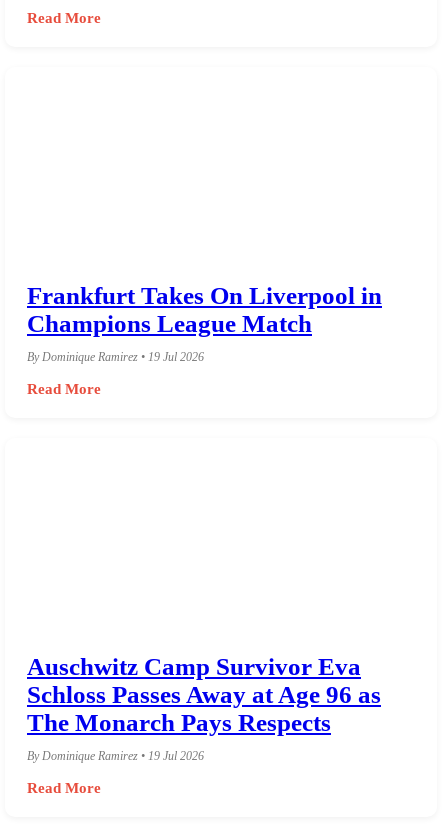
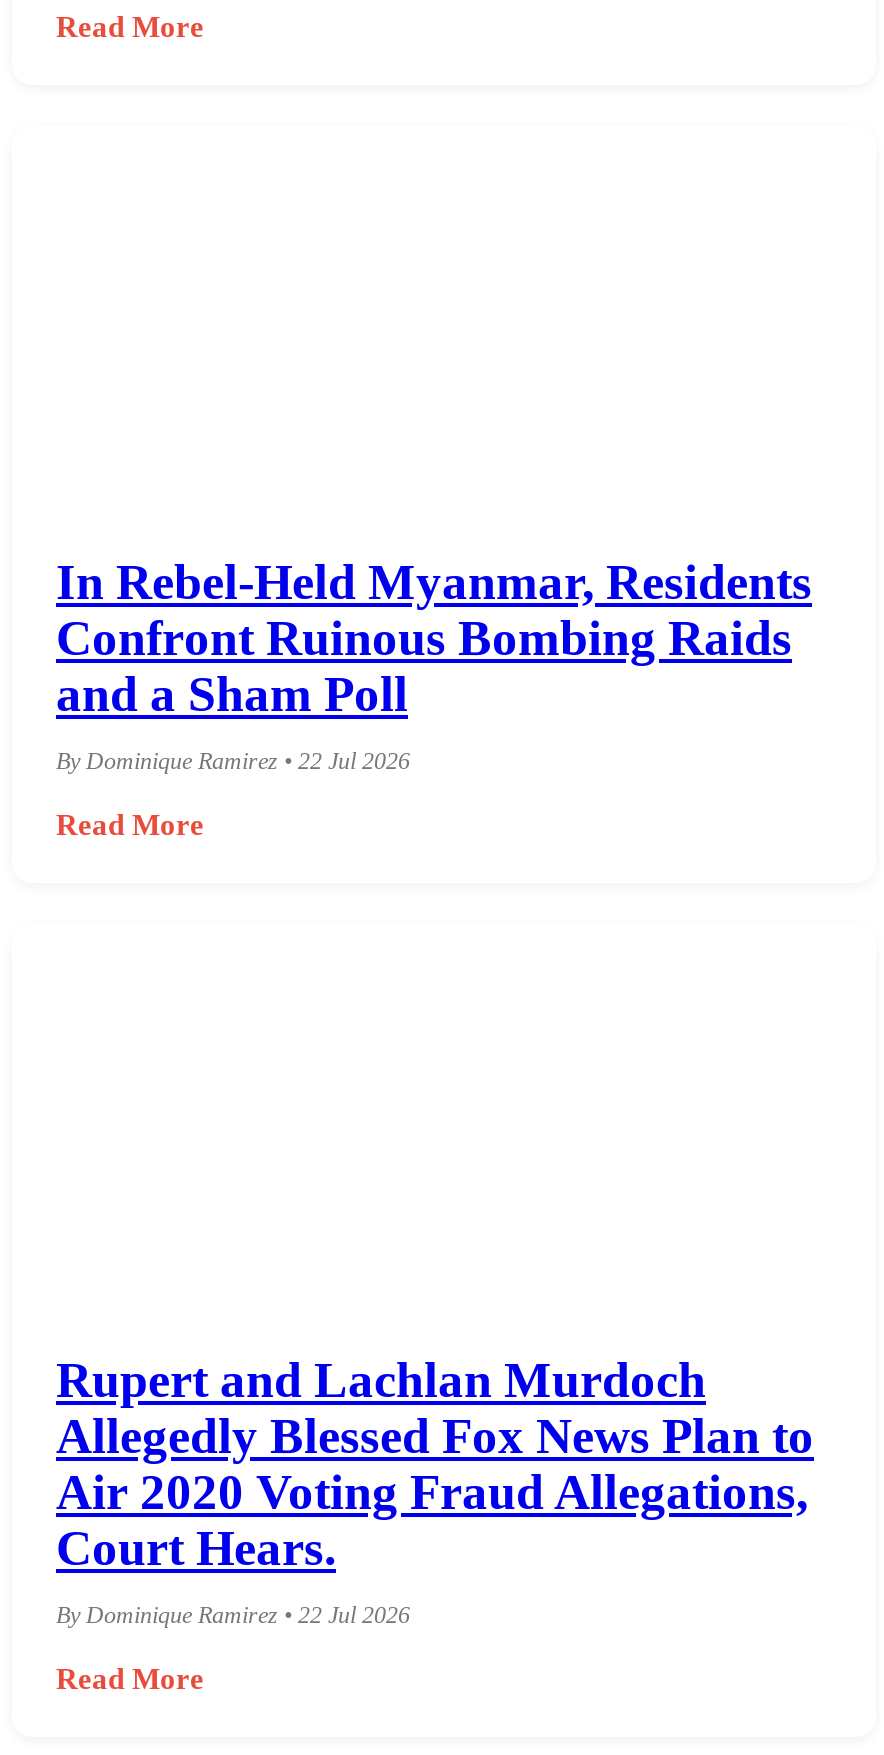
[27,282,382,337] Frankfurt Takes On Liverpool in | Champions League Match -> [56,555,812,721] In Rebel-Held Myanmar, Residents | Confront Ruinous Bombing Raids | and a Sham Poll
[27,350,204,364] By Dominique Ramirez • 19 Jul 2026 -> [56,747,410,775] By Dominique Ramirez • 22 Jul 2026
[27,653,381,736] Auschwitz Camp Survivor Eva | Schloss Passes Away at Age 96 as | The Monarch Pays Respects -> [56,1353,814,1575] Rupert and Lachlan Murdoch | Allegedly Blessed Fox News Plan to | Air 2020 Voting Fraud Allegations, | Court Hears.
[27,749,204,763] By Dominique Ramirez • 19 Jul 2026 -> [56,1601,410,1629] By Dominique Ramirez • 22 Jul 2026

